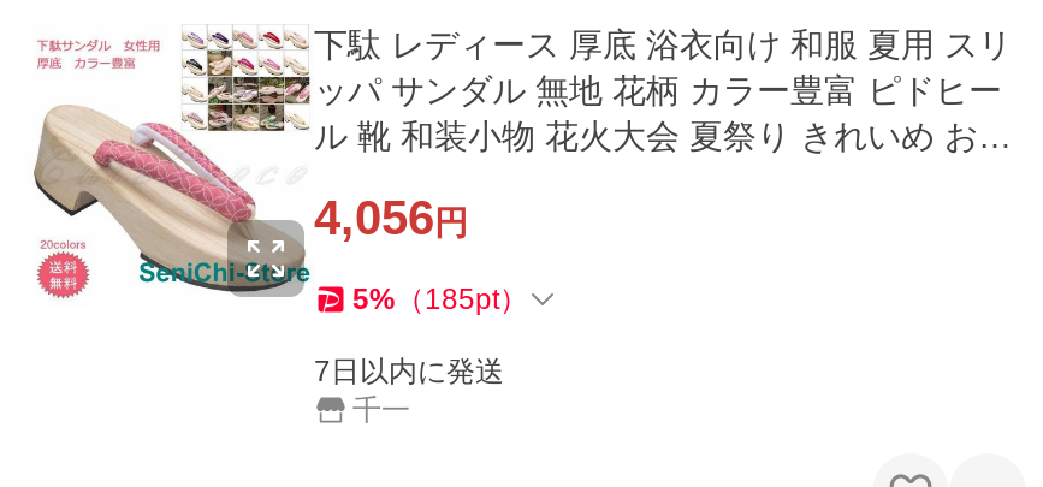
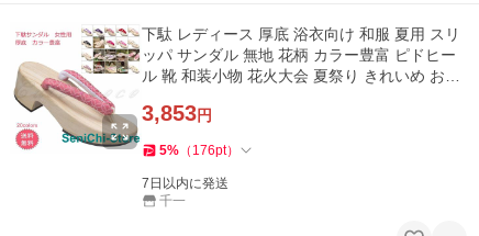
[314,191,468,244] 4,056円 -> [142,101,212,125] 3,853円
[352,282,528,316] 5%（185pt） -> [159,142,239,158] 5%（176pt）

